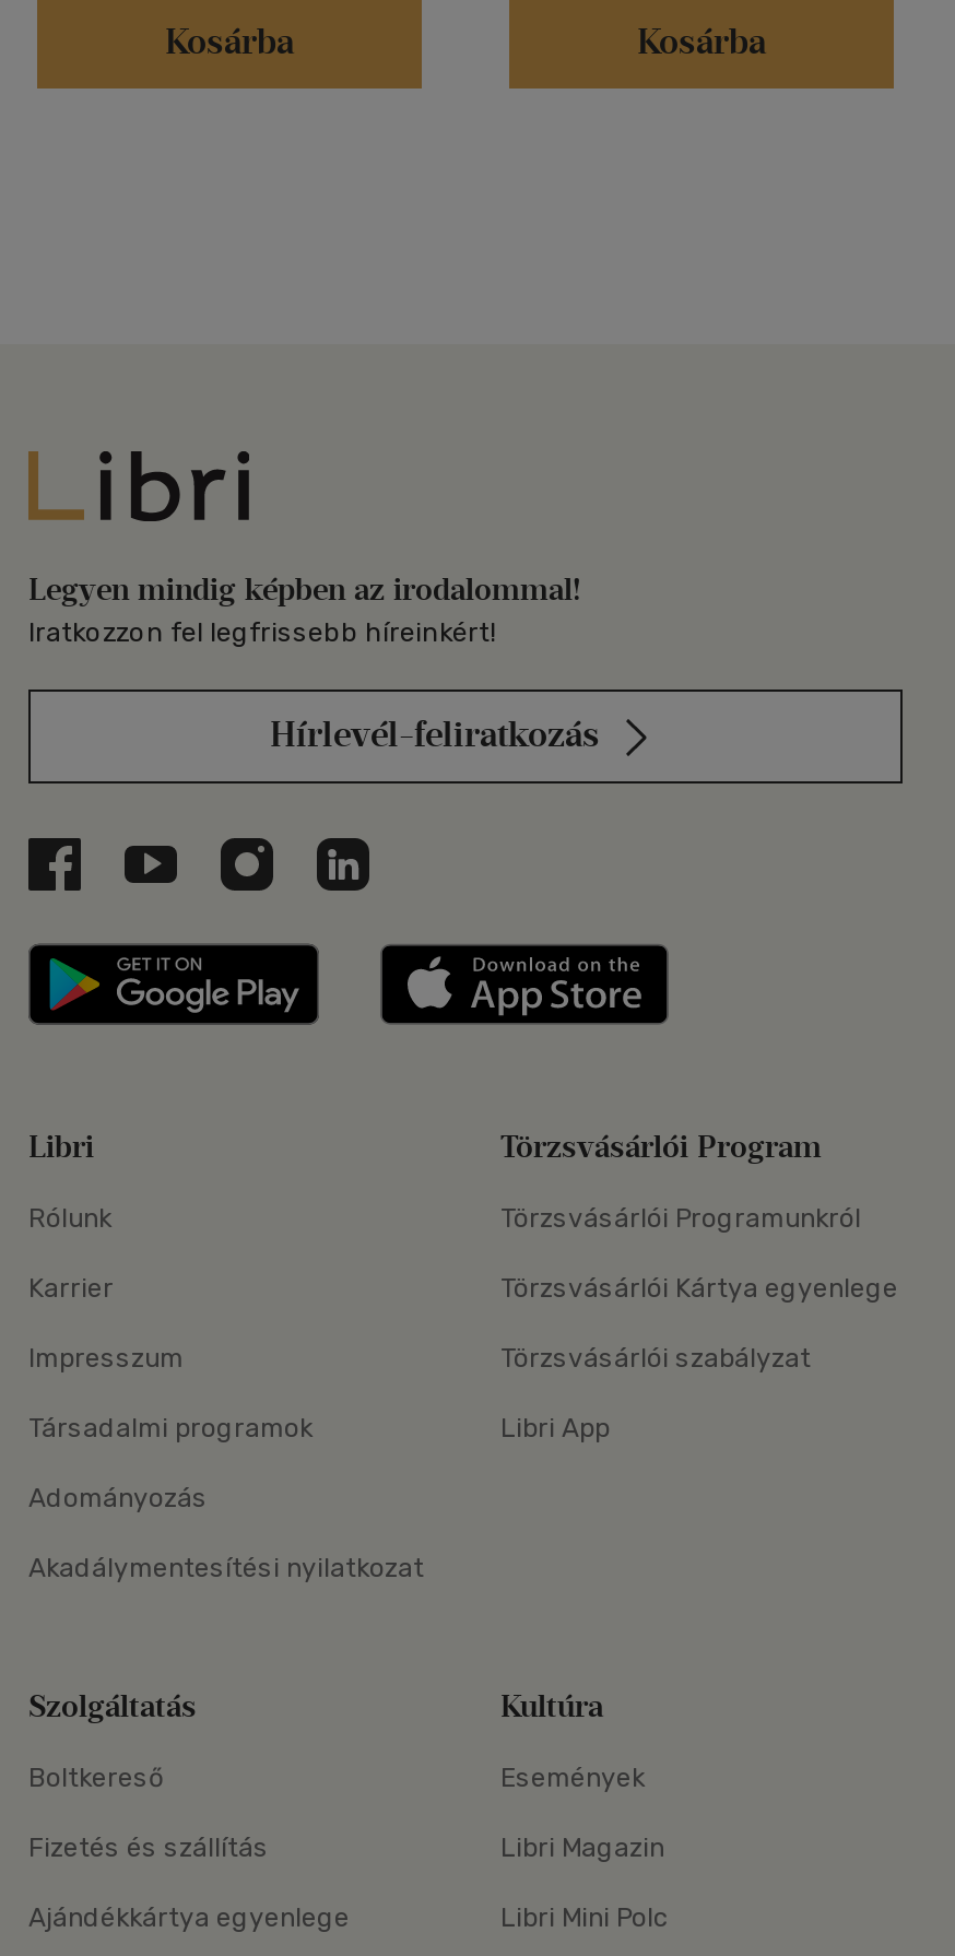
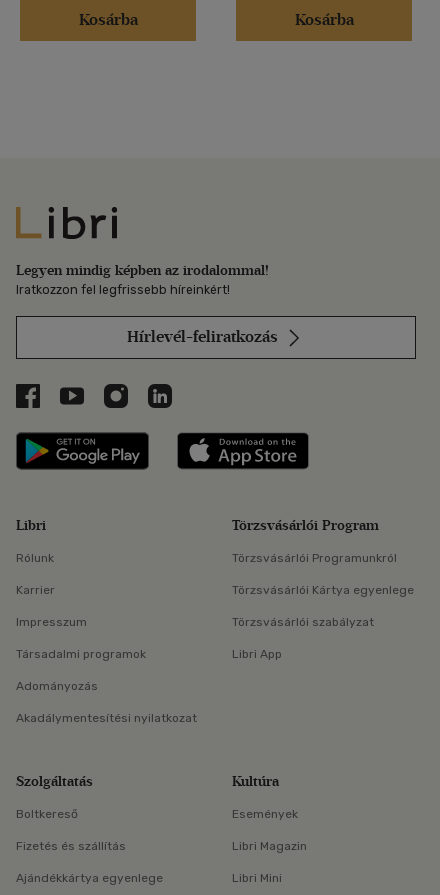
[500,1903,669,1933] Libri Mini Polc -> [232,871,282,885] Libri Mini

